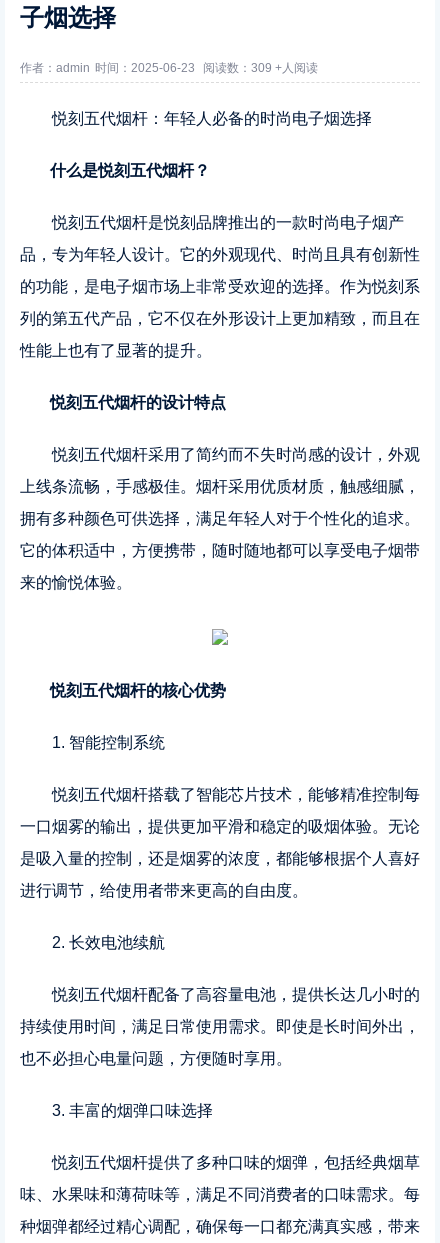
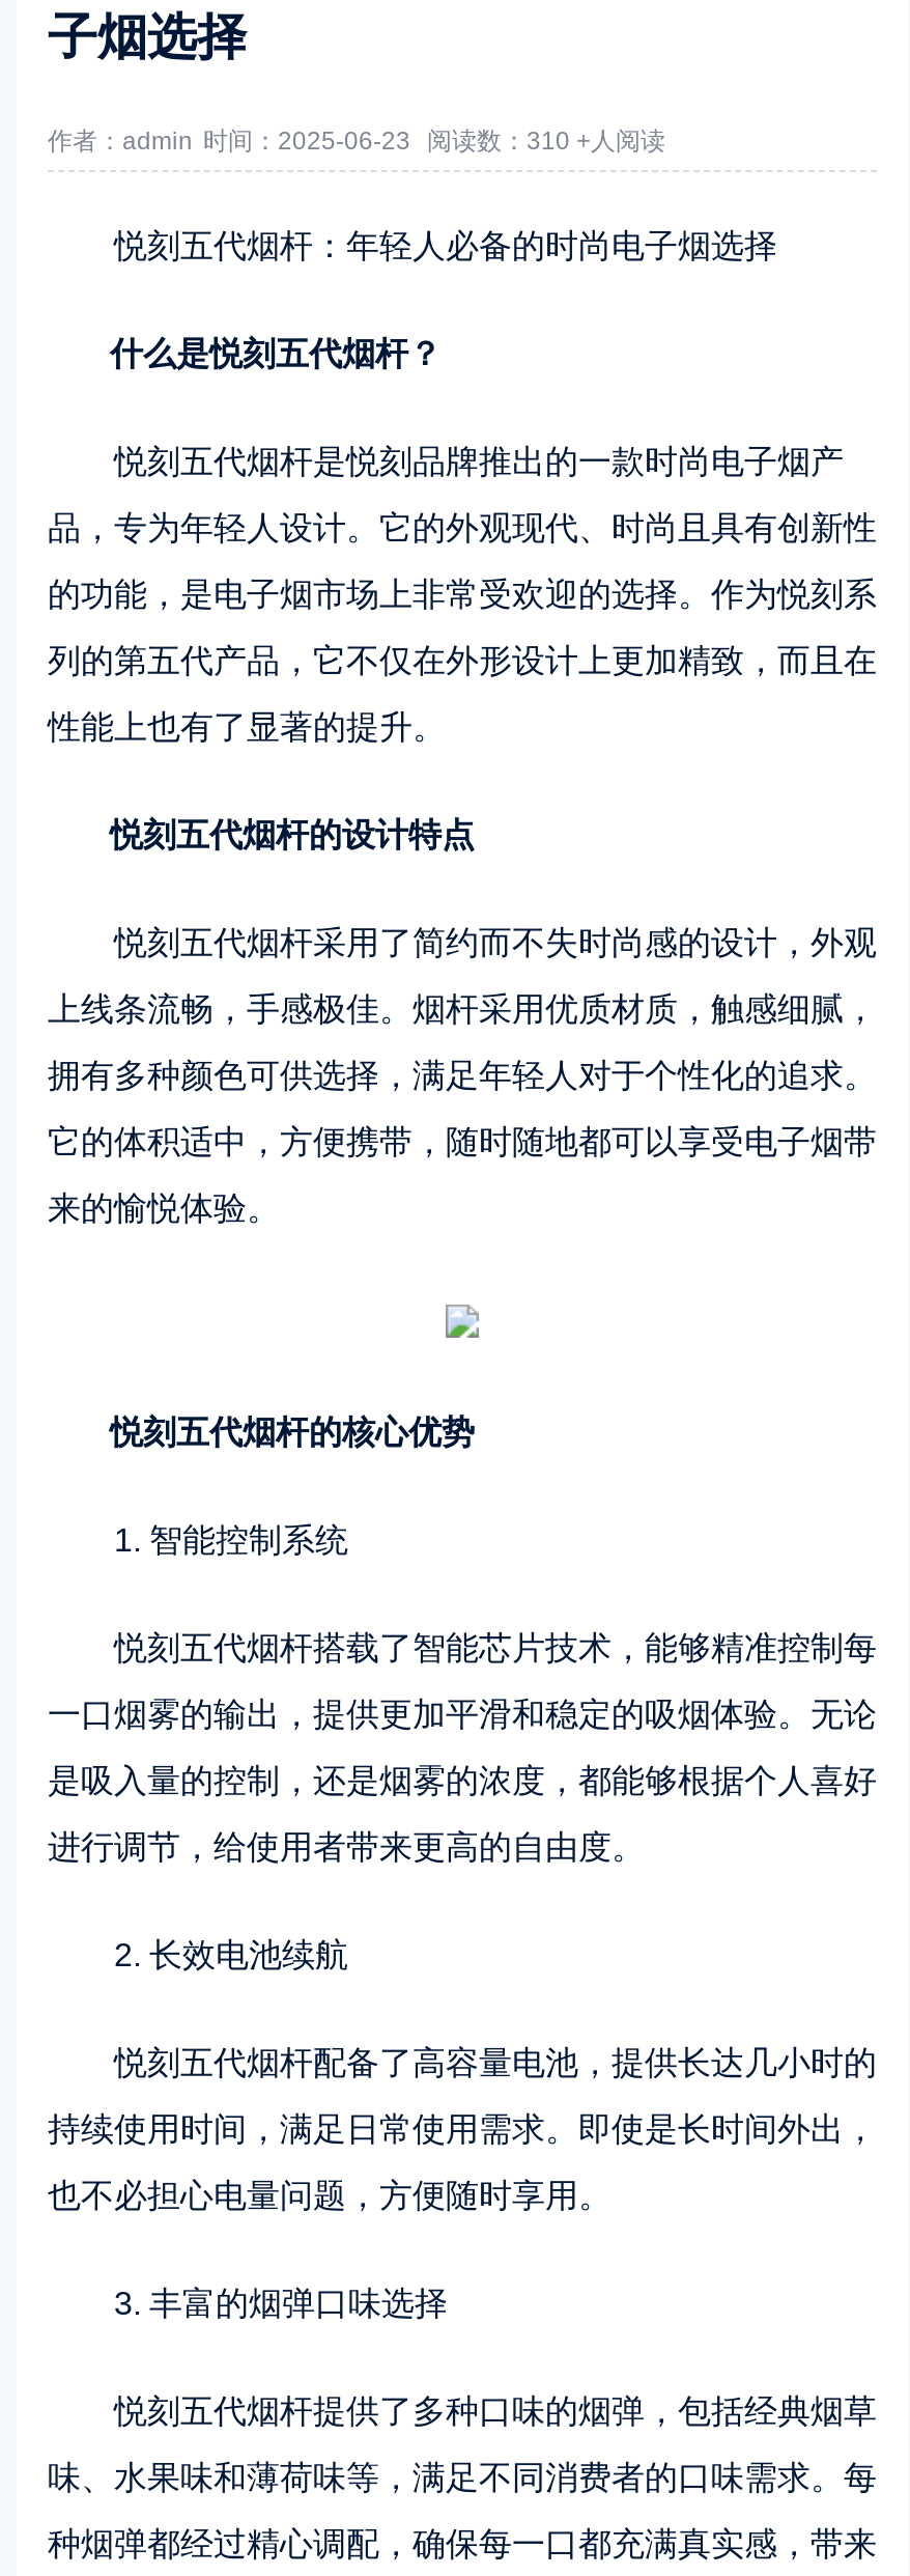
[20,61,318,75] 作者：admin 时间：2025-06-23 阅读数：309 +人阅读 -> [48,127,665,156] 作者：admin 时间：2025-06-23 阅读数：310 +人阅读

